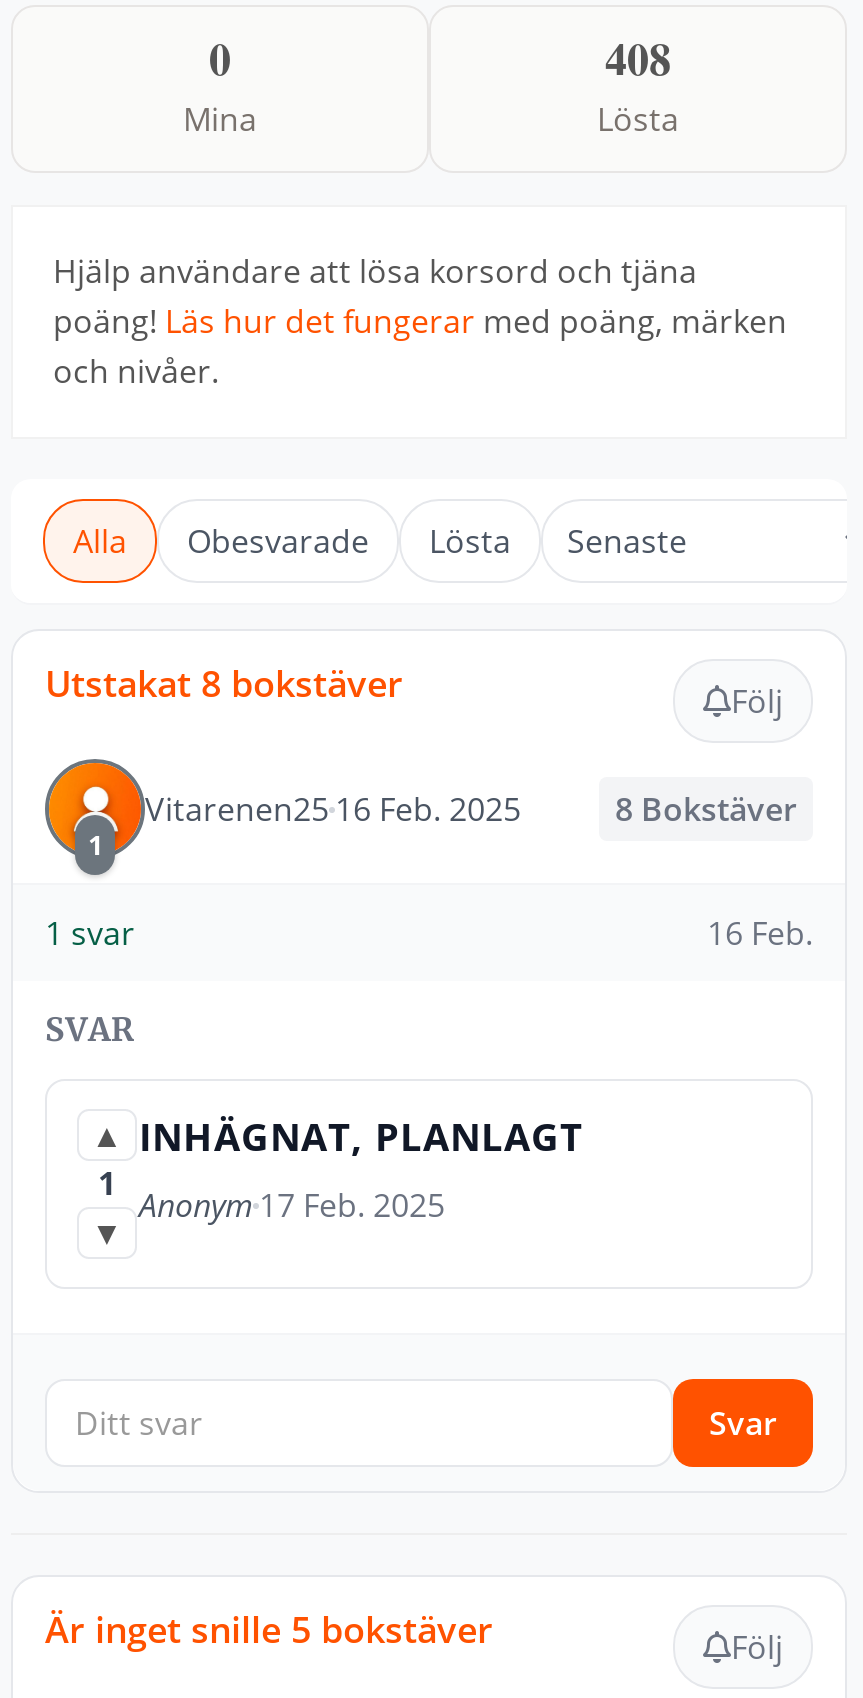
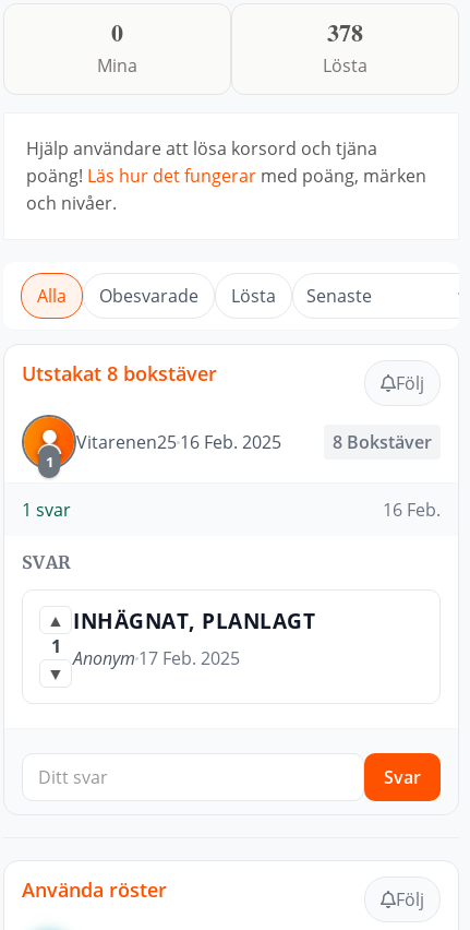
[605,25,671,91] 408 -> [327,14,363,50] 378
[45,1605,493,1653] Är inget snille 5 bokstäver -> [22,877,167,903] Använda röster

